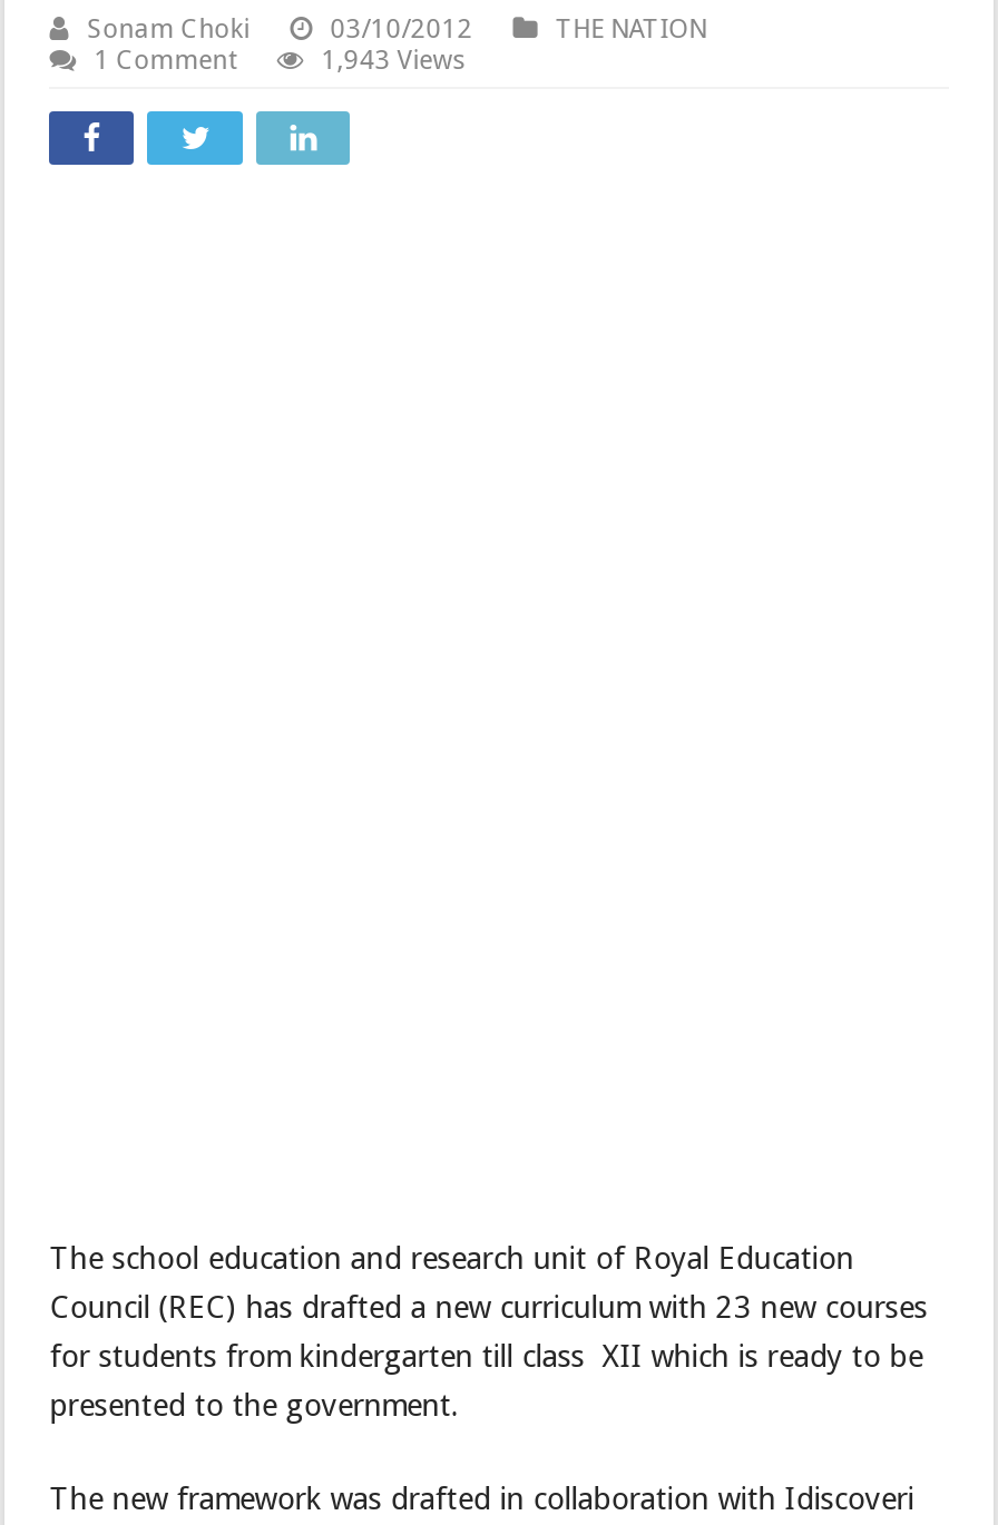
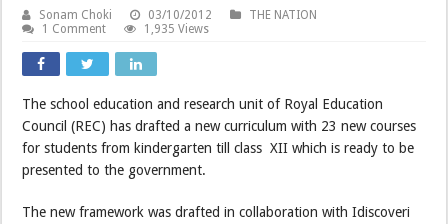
[321,44,466,75] 1,943 Views -> [144,22,209,36] 1,935 Views

